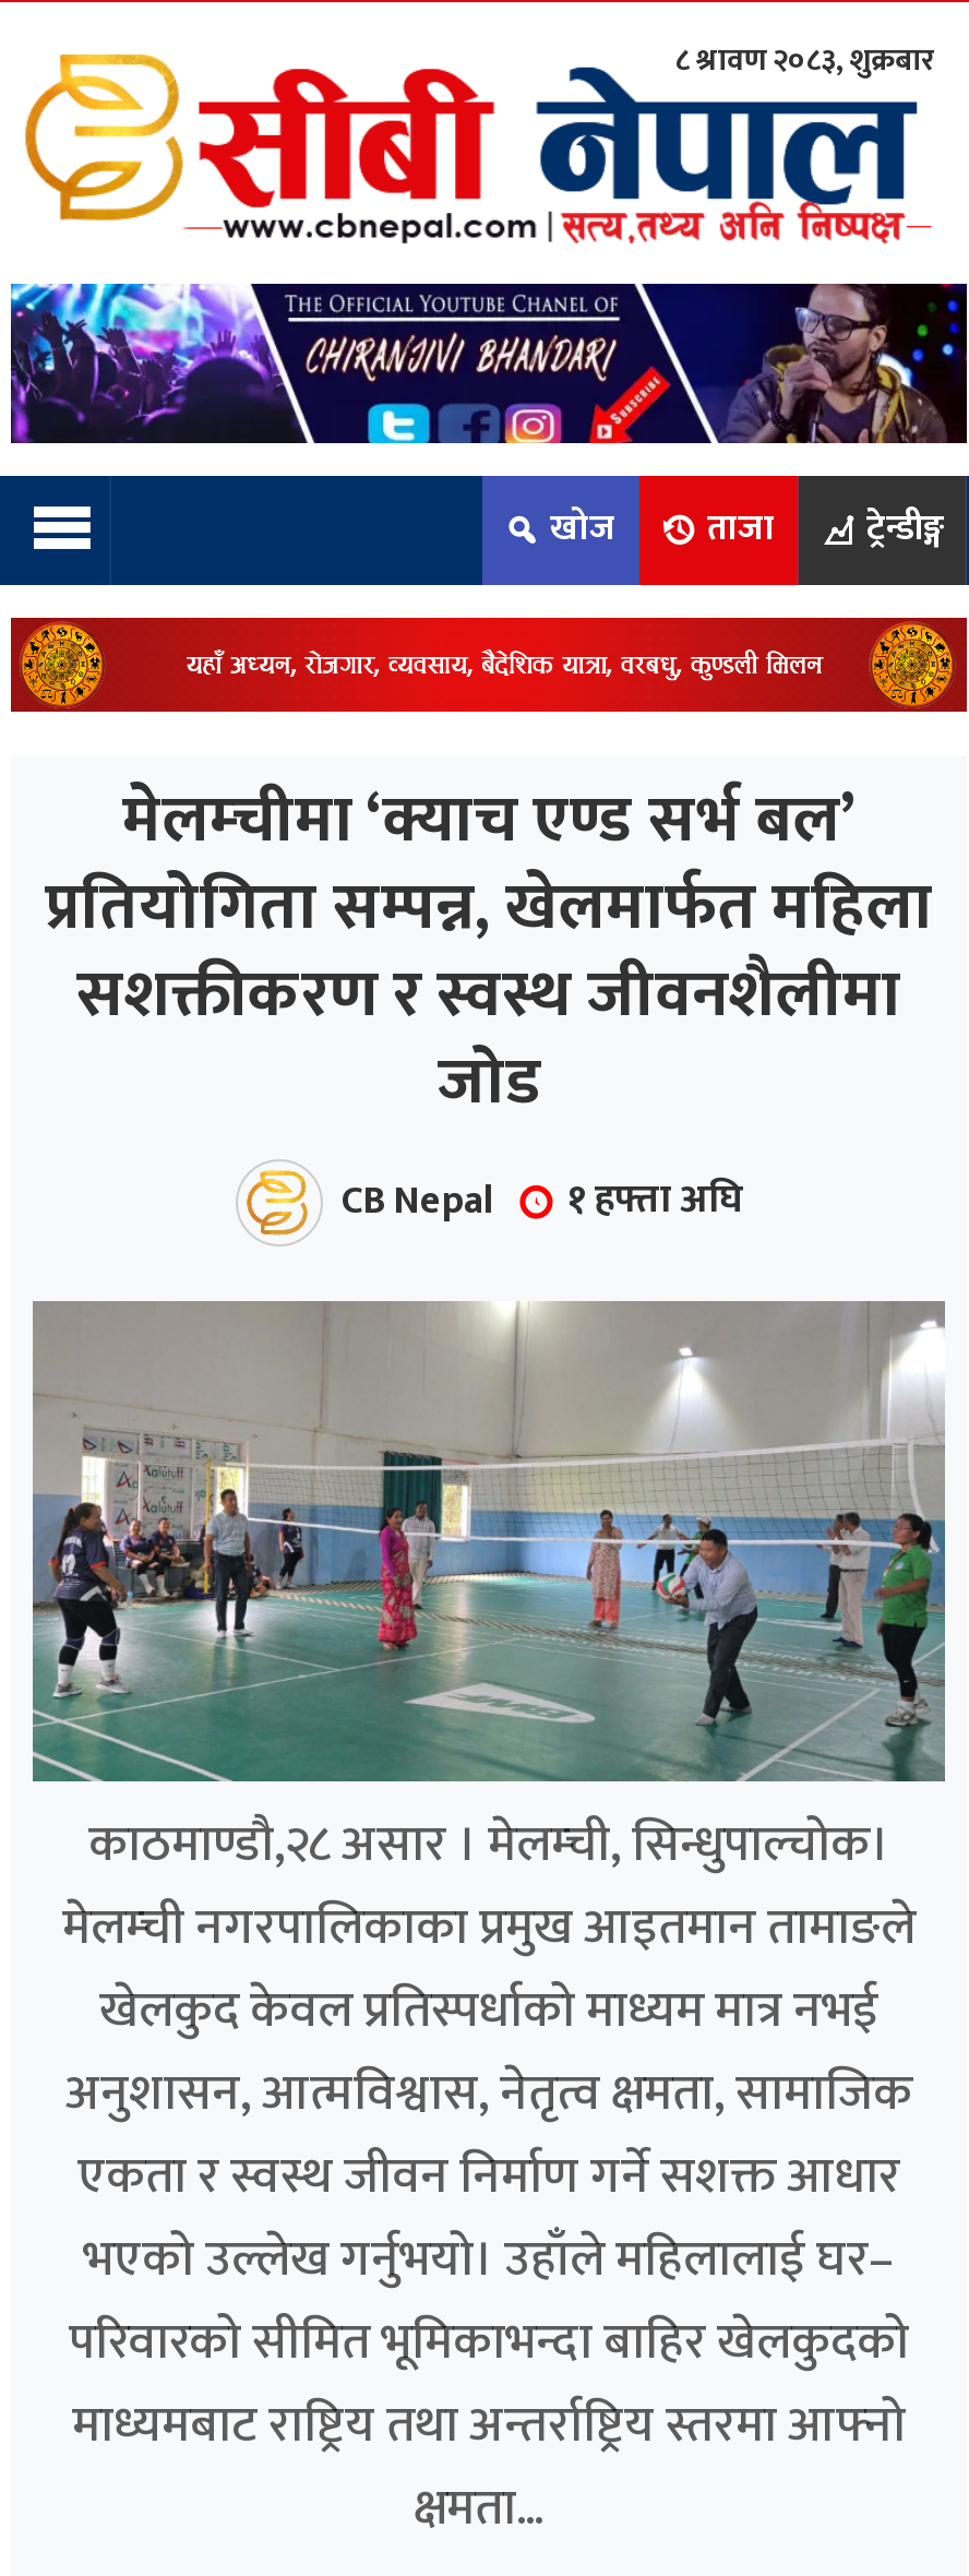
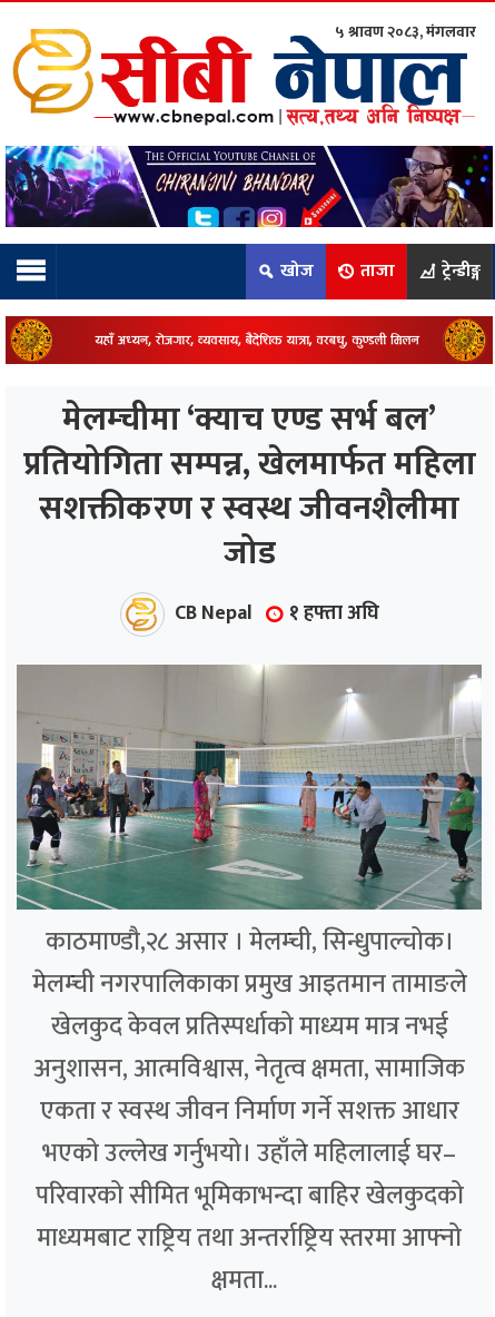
[674,35,934,85] ८ श्रावण २०८३, शुक्रबार -> [335,19,476,45] ५ श्रावण २०८३, मंगलवार

